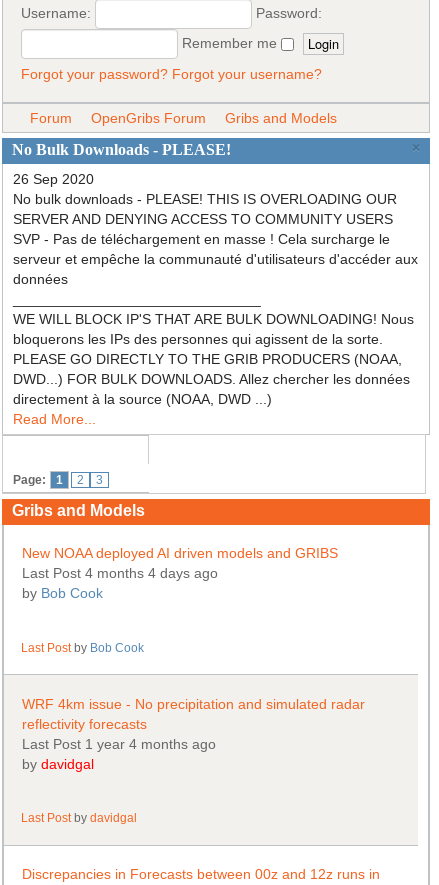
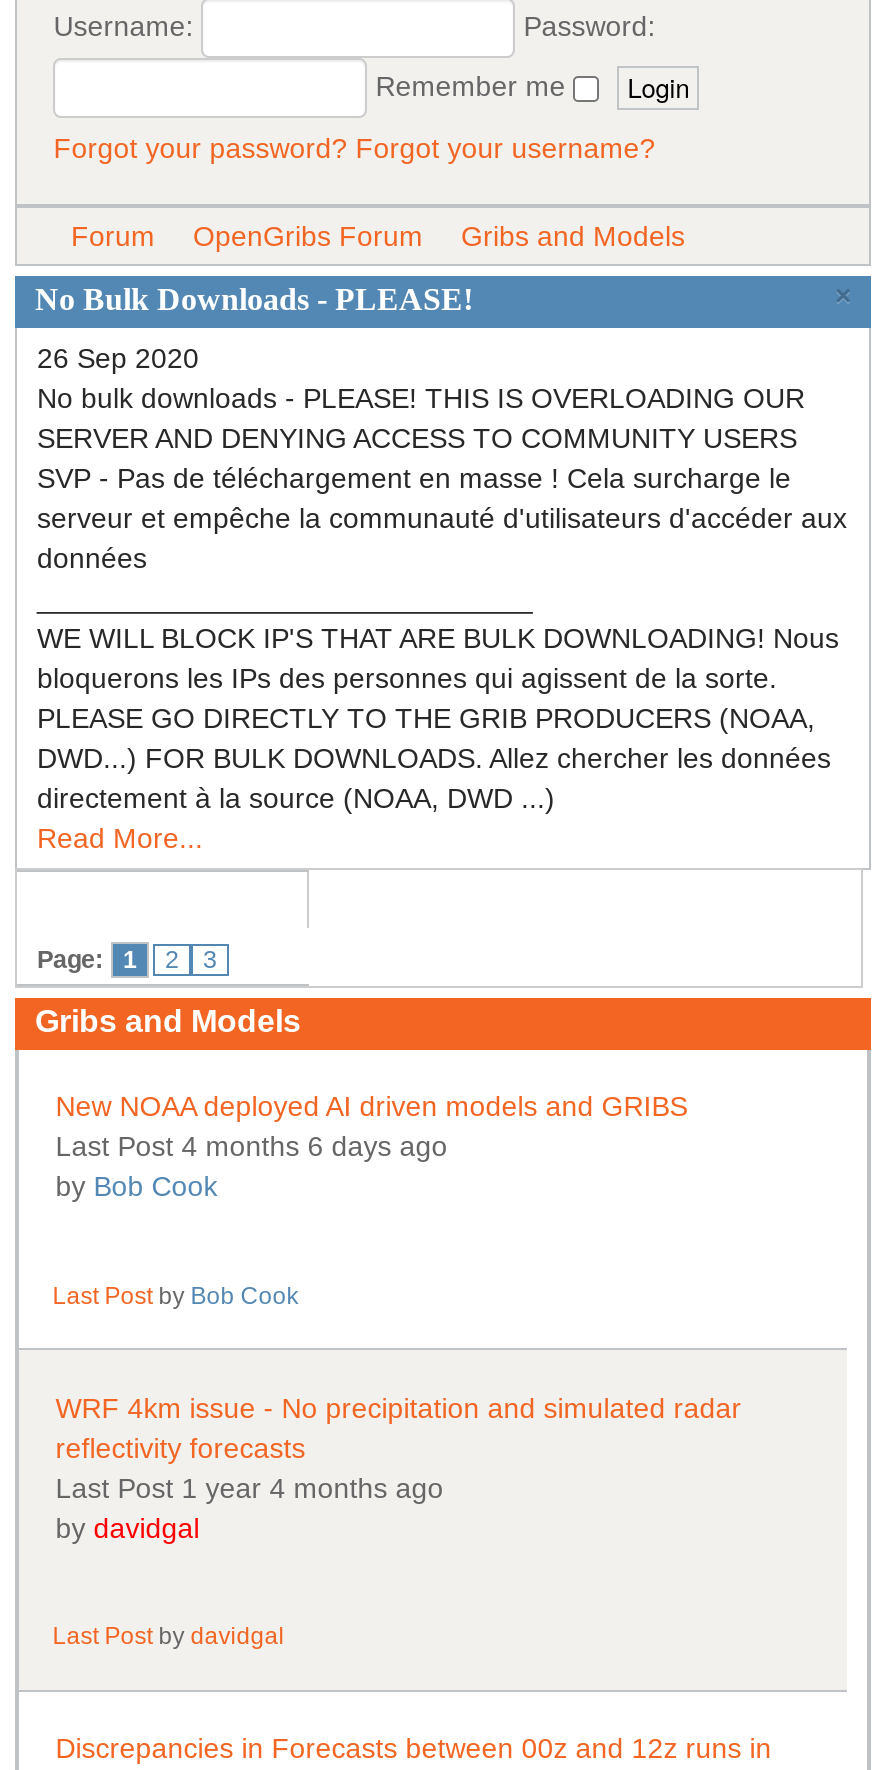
[22,565,218,581] Last Post 4 months 4 days ago -> [55,1130,447,1162] Last Post 4 months 6 days ago

